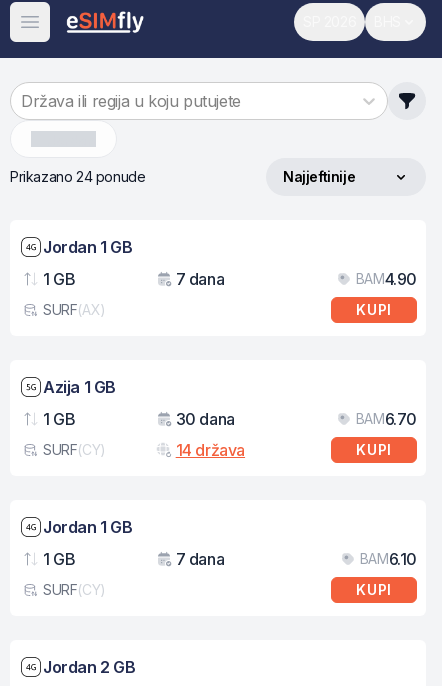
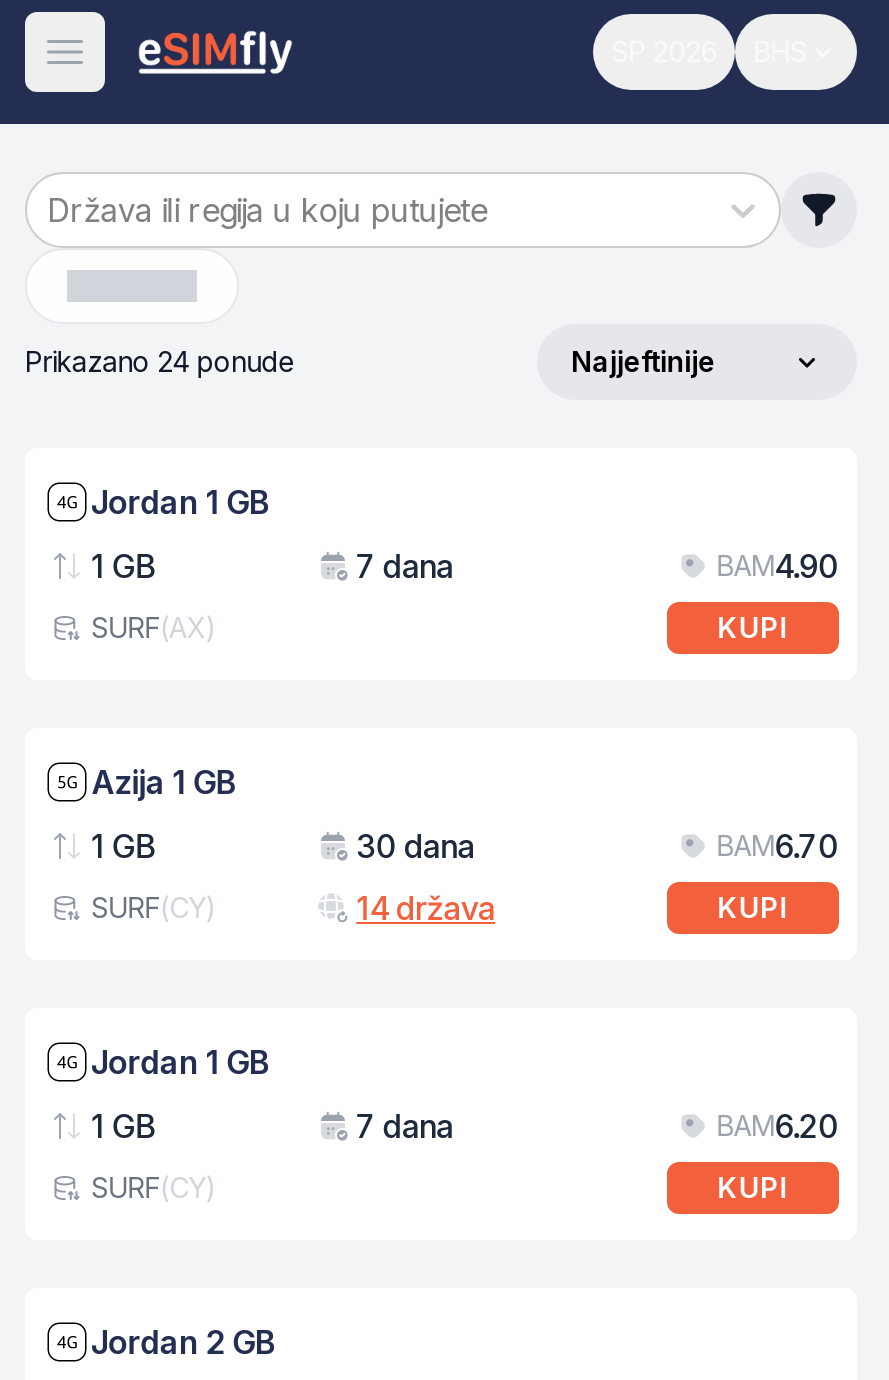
[360,549,417,569] BAM6.10 -> [717,1106,839,1146] BAM6.20

